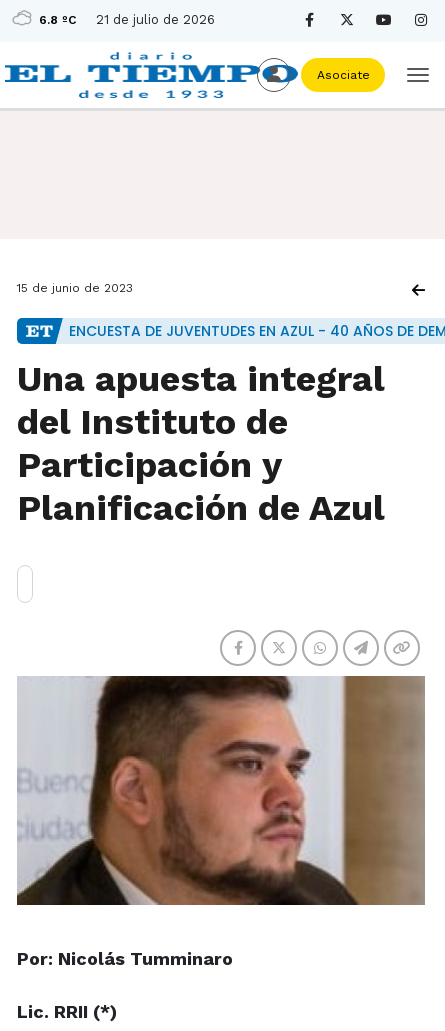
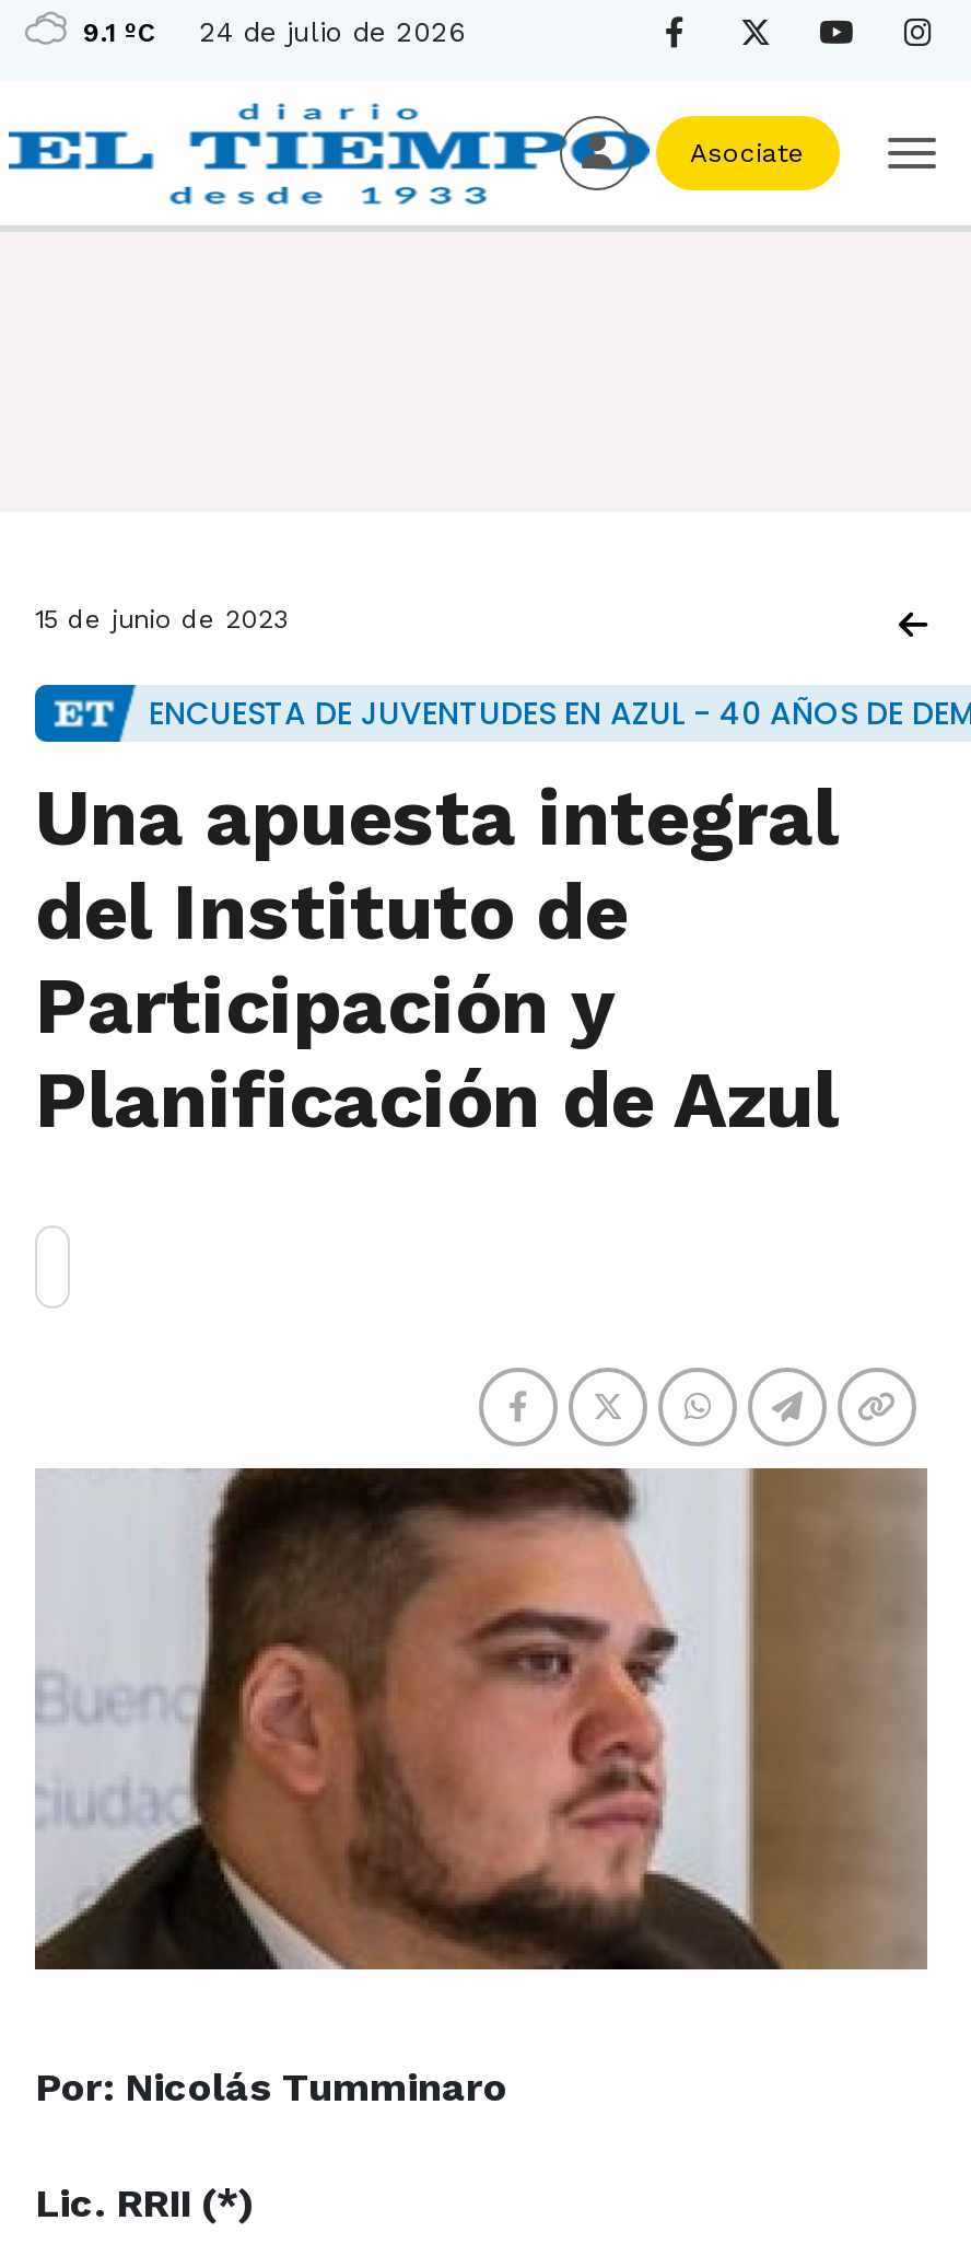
[39,13,76,27] 6.8 ºC -> [83,18,155,48] 9.1 ºC
[96,12,215,27] 21 de julio de 2026 -> [199,15,466,48] 24 de julio de 2026

